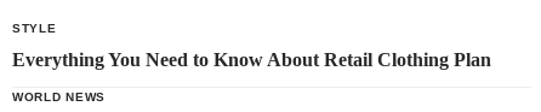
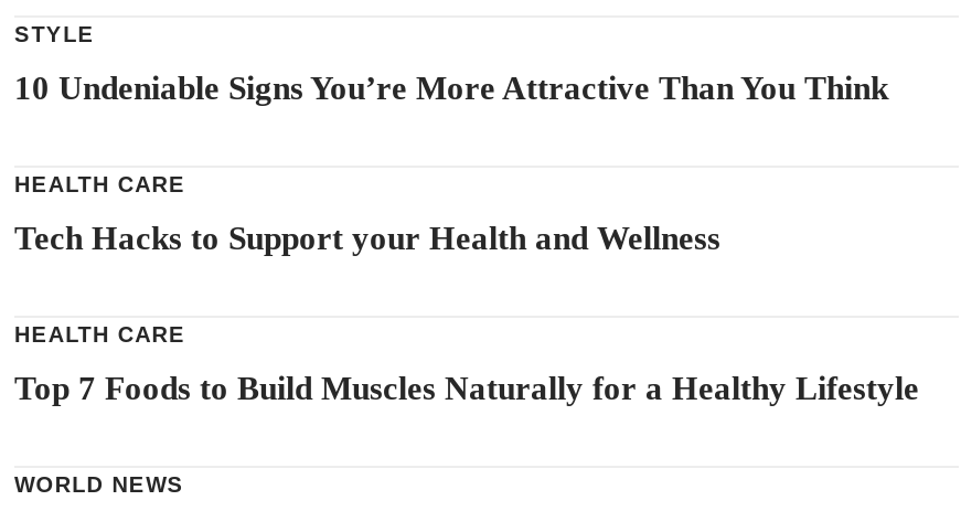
[12,50,491,70] Everything You Need to Know About Retail Clothing Plan -> [14,72,919,407] 10 Undeniable Signs You’re More Attractive Than You Think | HEALTH CARE | Tech Hacks to Support your Health and Wellness | HEALTH CARE | Top 7 Foods to Build Muscles Naturally for a Healthy Lifestyle

